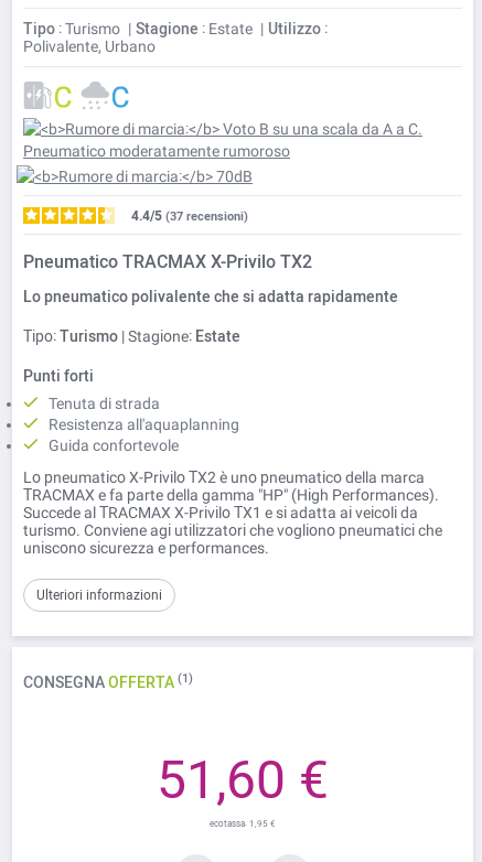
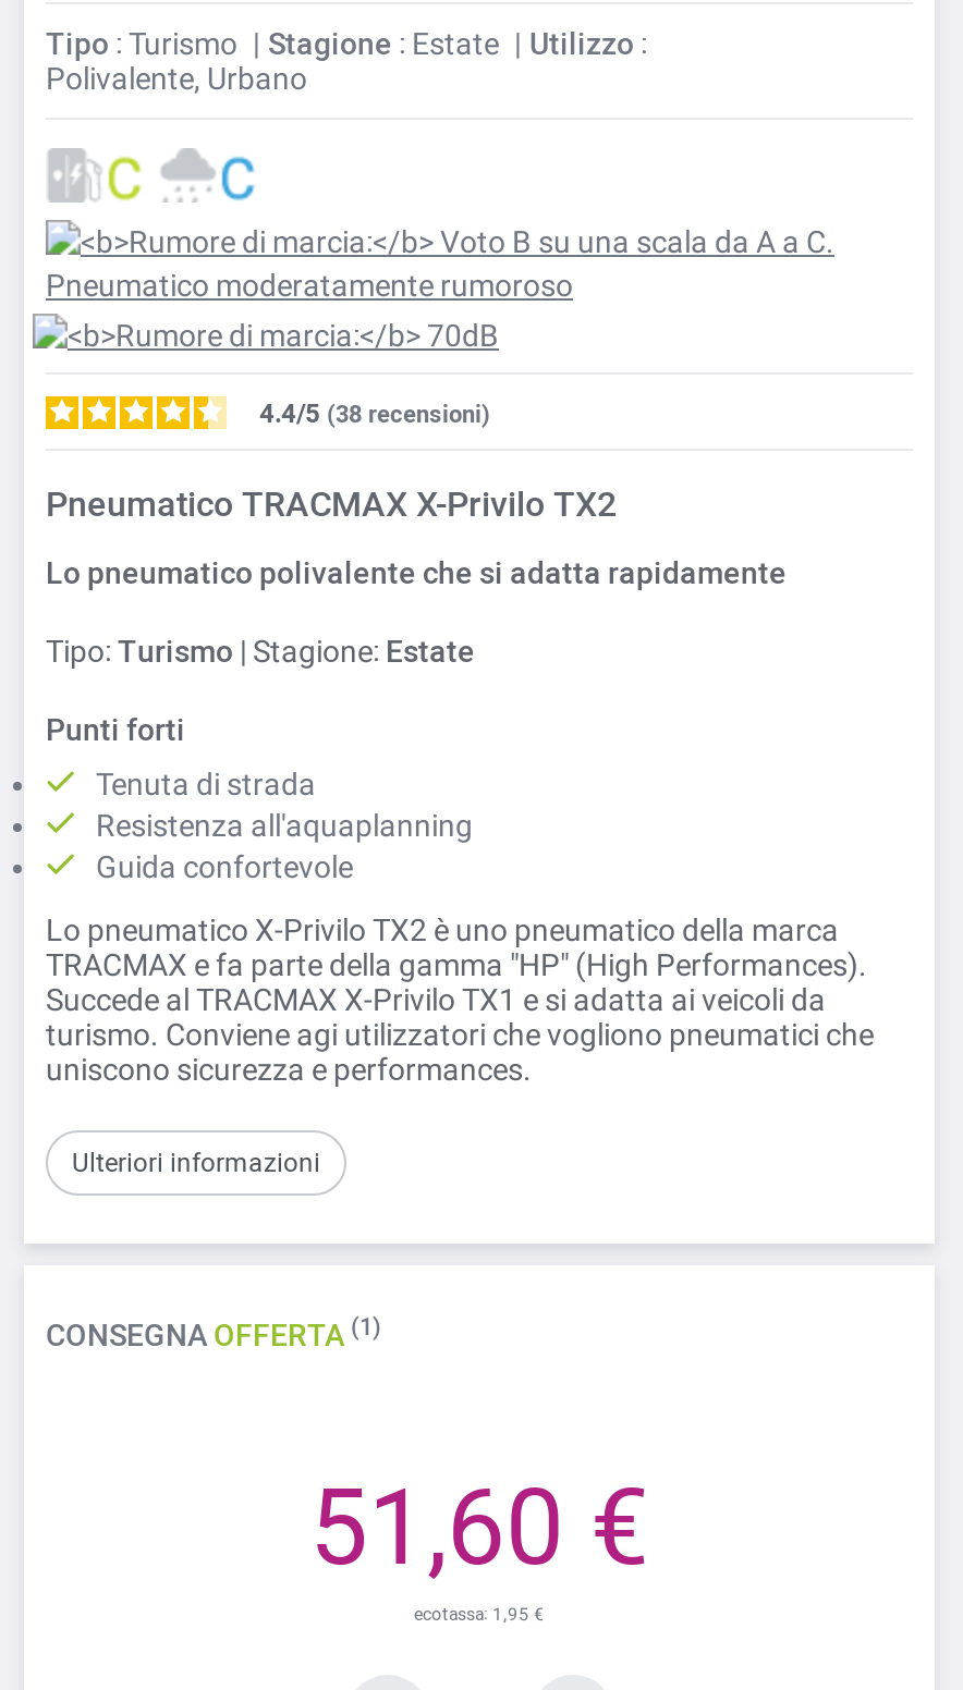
[131,208,244,224] 4.4/ 37 recensioni -> [259,399,481,429] 4.4/ 38 recensioni

